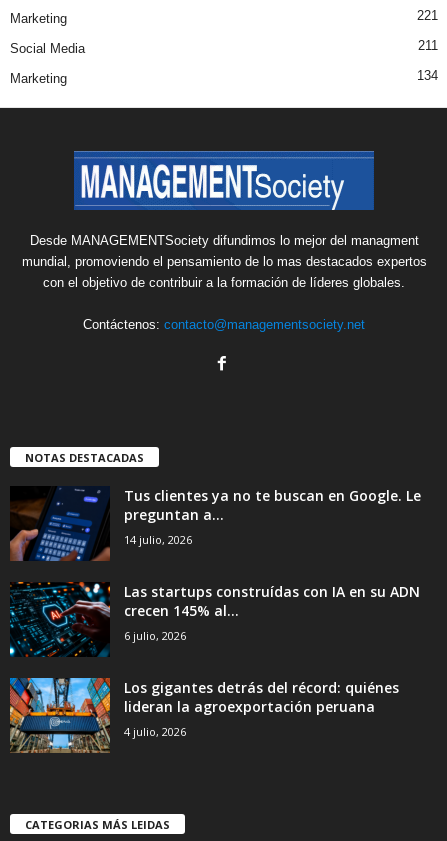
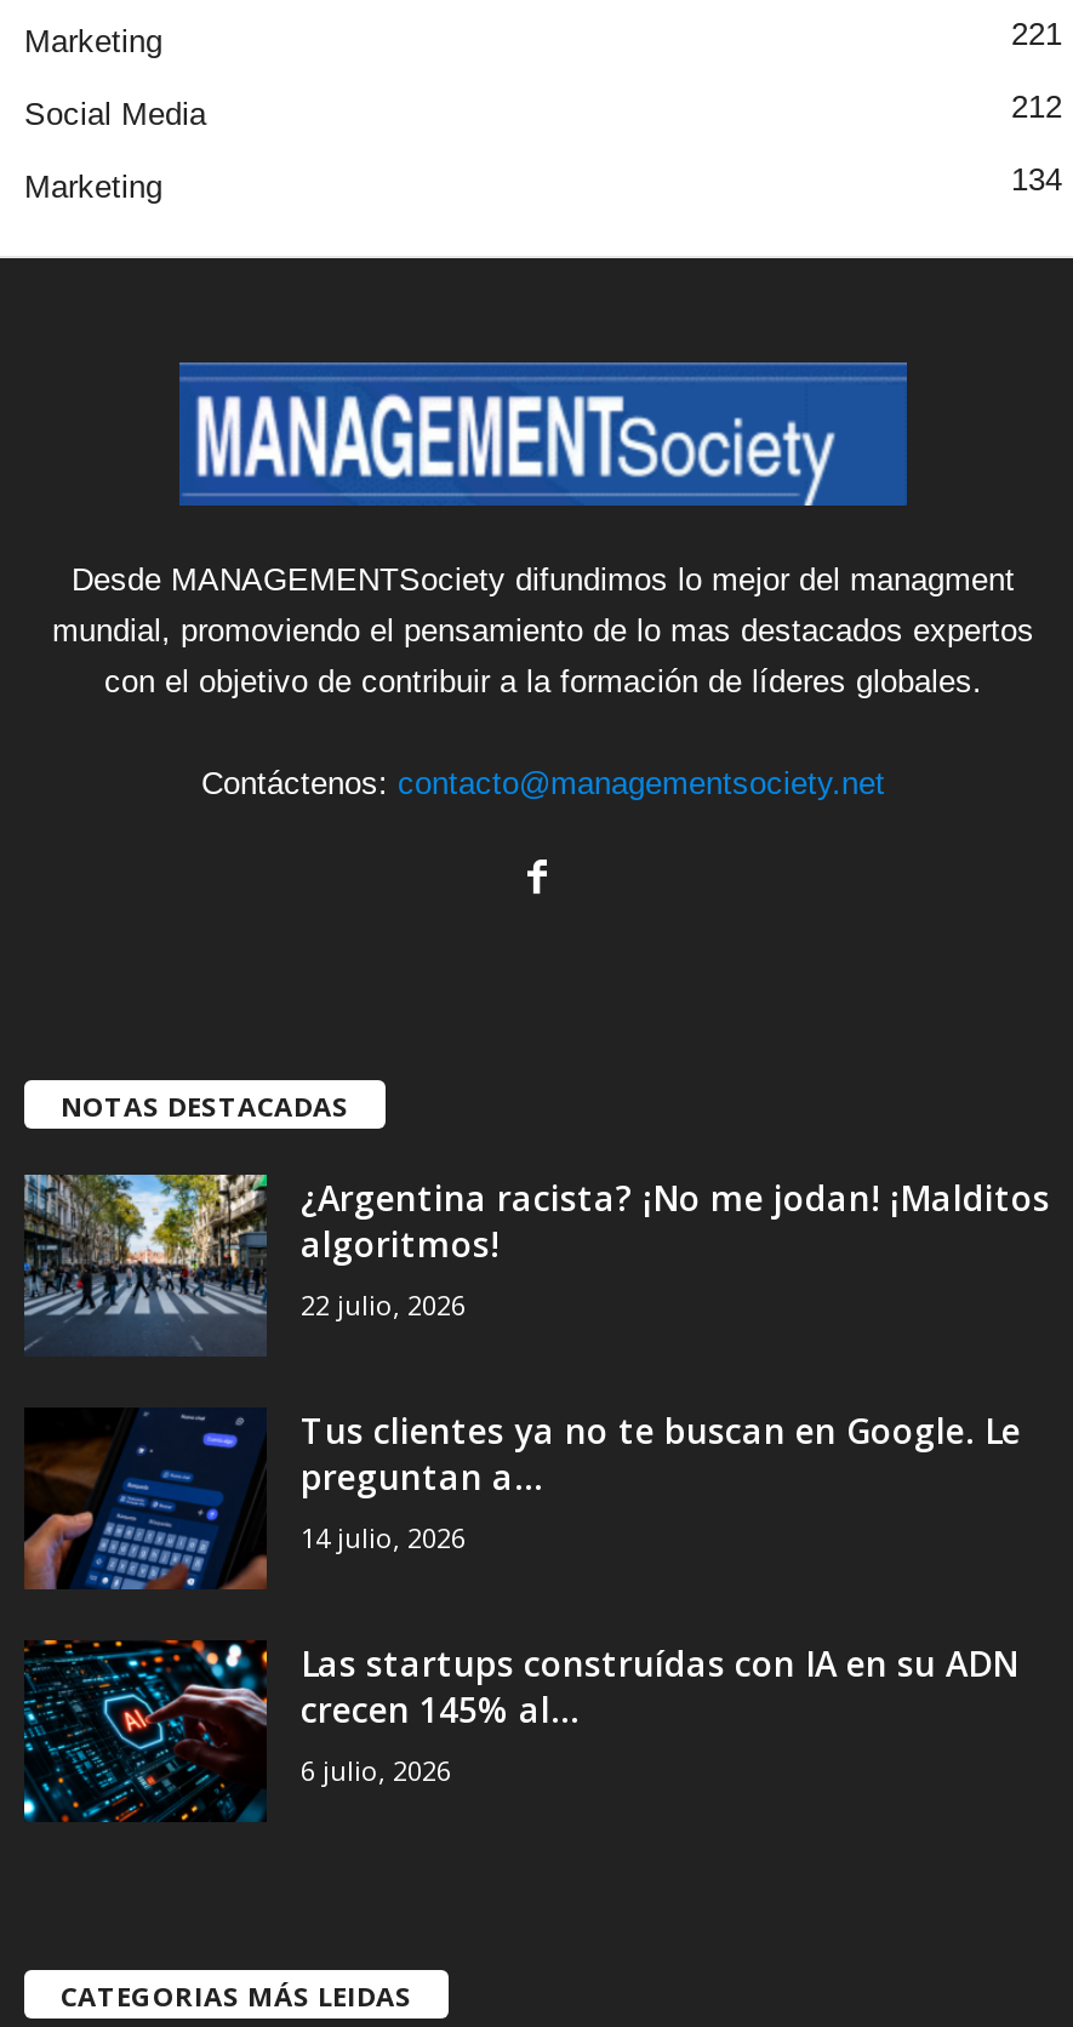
[418,38,438,53] 211 -> [1011,88,1062,124] 212
none -> [22,1172,1050,1357] [image] | ¿Argentina racista? ¡No me jodan! ¡Malditos | algoritmos! | 22 julio, 2026
moved [9,486,421,643] -> [22,1407,1021,1788]: [image] | Tus clientes ya no te buscan en Google. Le | preguntan a... | 14 julio, 2026 | Las startups construídas con IA en su ADN | crecen 145% al... | 6 julio, 2026
[9,677,399,754] [image] | Los gigantes detrás del récord: quiénes | lideran la agroexportación peruana | 4 julio, 2026 -> none

